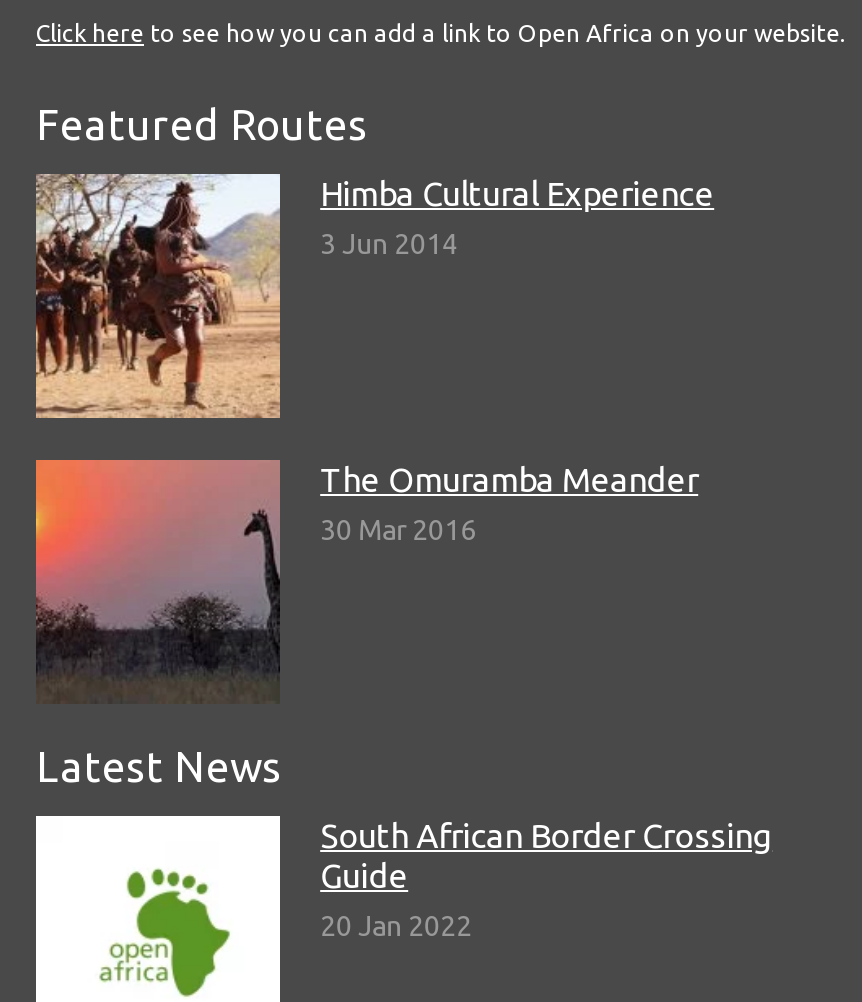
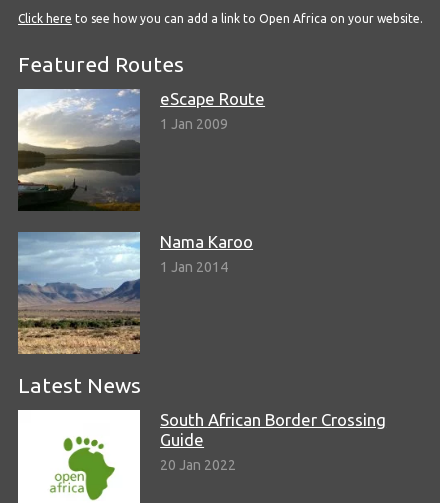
[34,172,714,420] [image] | Himba Cultural Experience | 3 Jun 2014 -> [17,89,265,212] [image] | eScape Route | 1 Jan 2009
[34,458,698,704] [image] | The Omuramba Meander | 30 Mar 2016 -> [17,231,253,355] [image] | Nama Karoo | 1 Jan 2014

